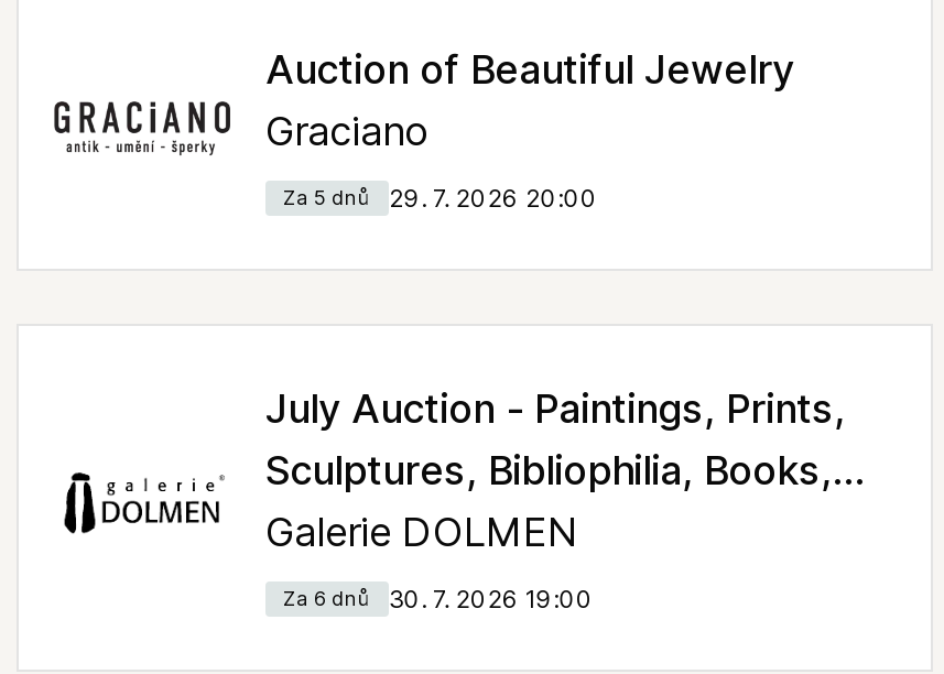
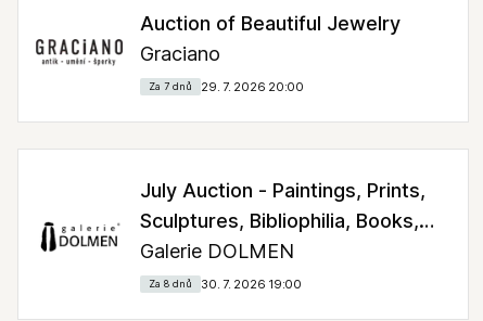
[283,183,598,214] Za 5 dnů 29. 7. 2026 20:00 -> [149,79,304,94] Za 7 dnů 29. 7. 2026 20:00
[283,584,593,615] Za 6 dnů 30. 7. 2026 19:00 -> [149,277,302,292] Za 8 dnů 30. 7. 2026 19:00

